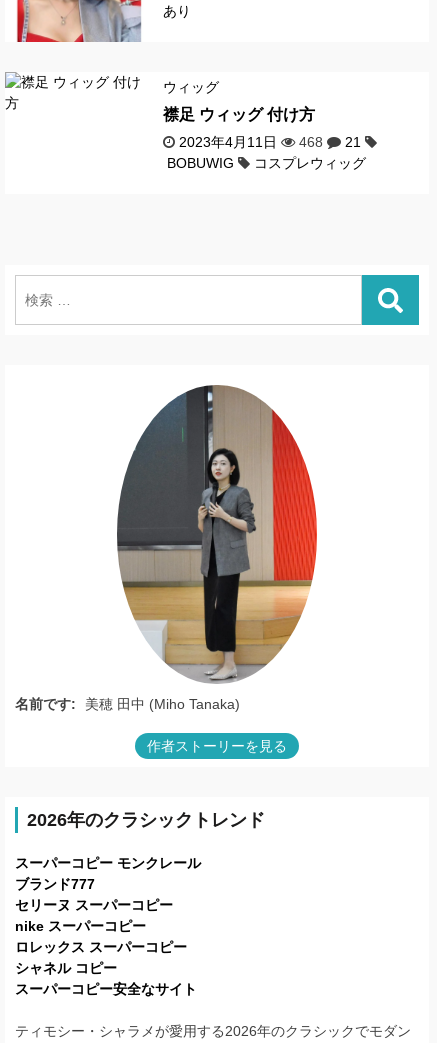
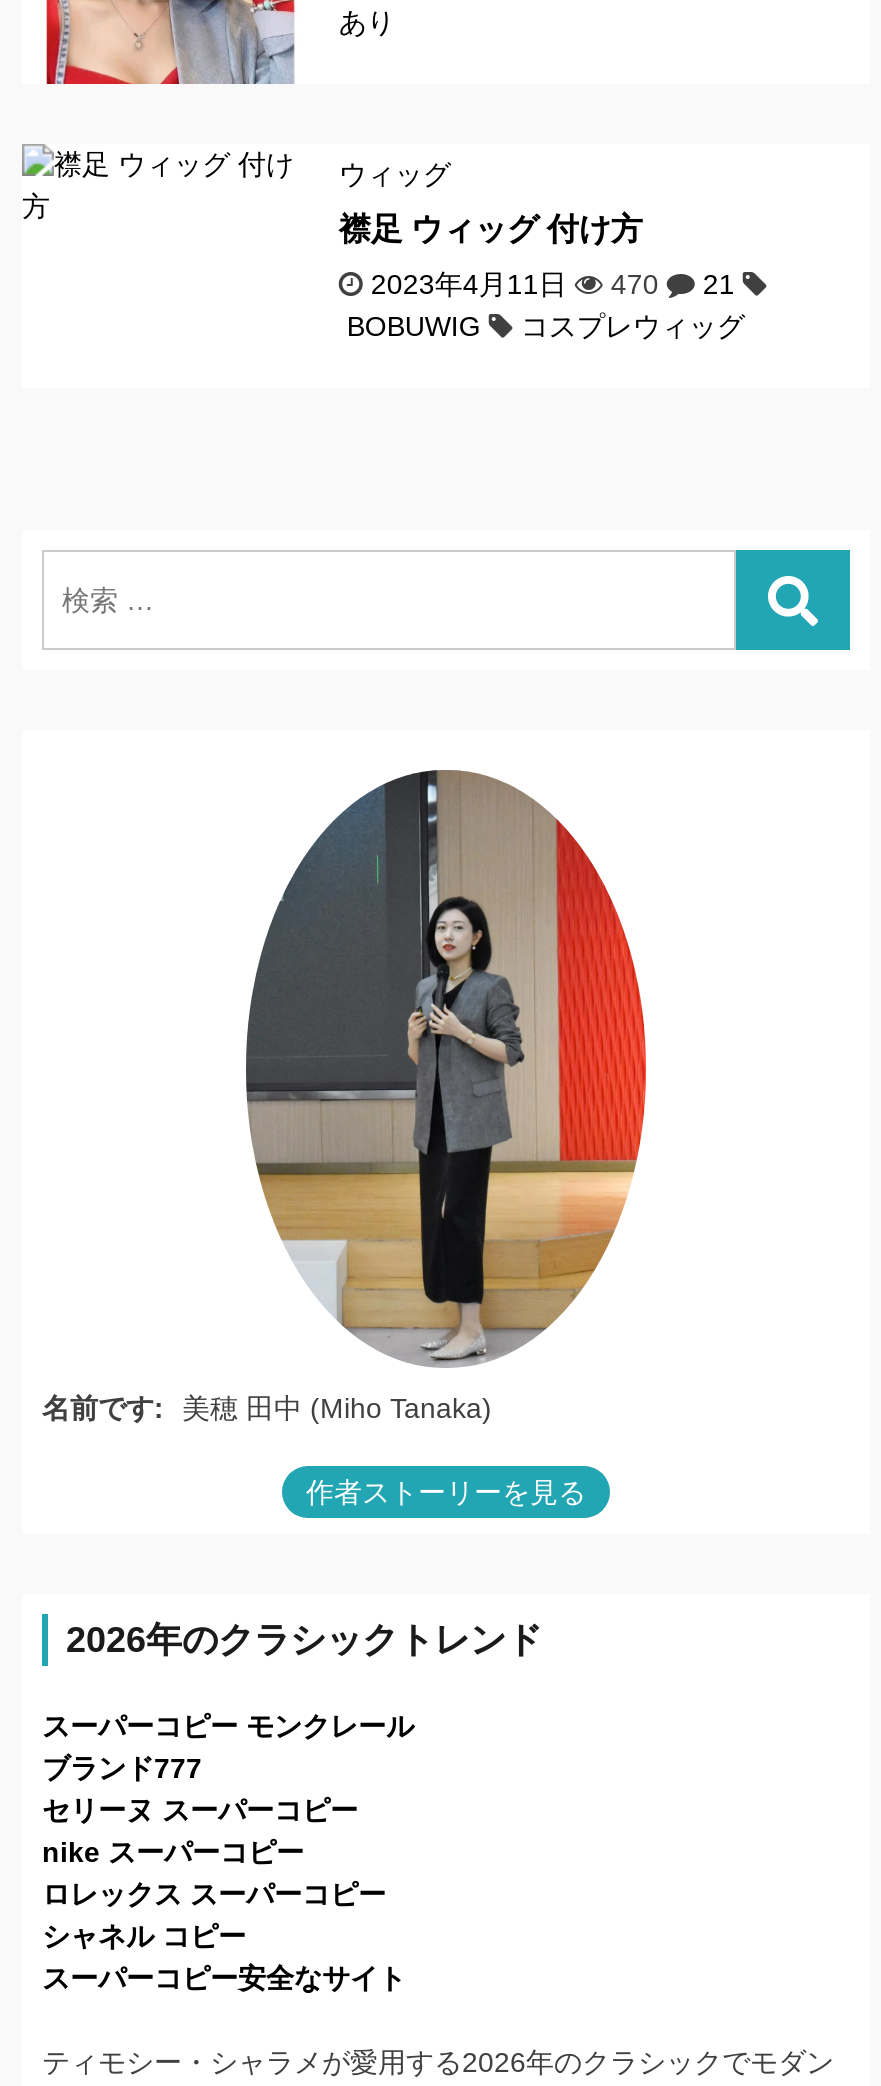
[179,134,361,150] 2023年4月11日 468 21 -> [371,268,735,300] 2023年4月11日 470 21

